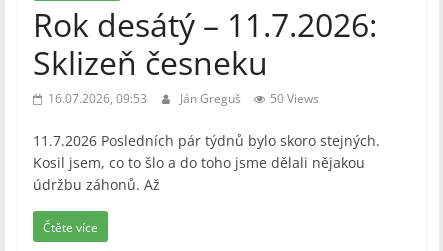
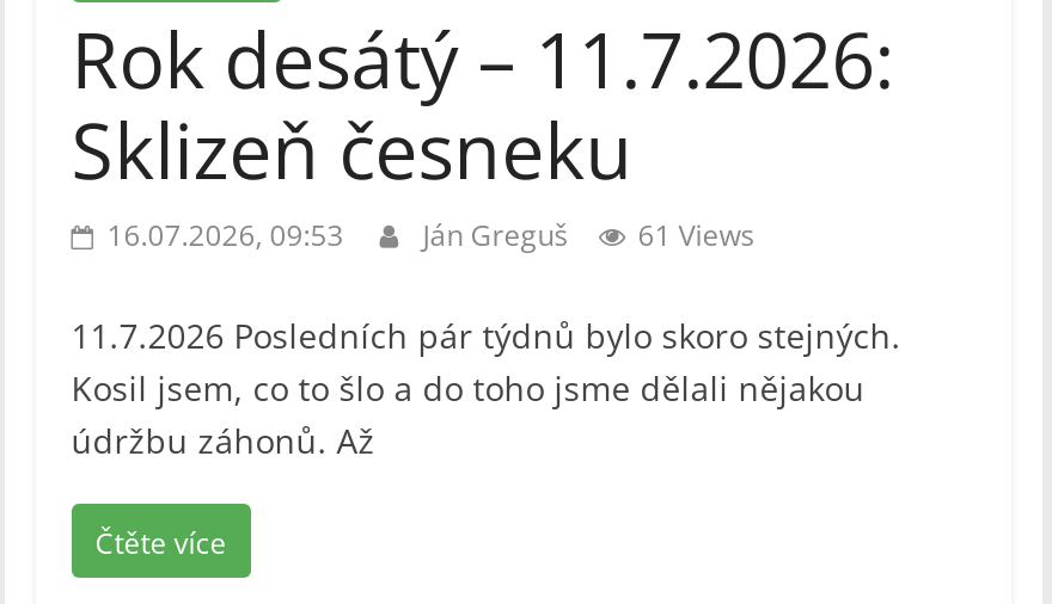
[48,90,319,107] 16.07.2026, 09:53 Ján Greguš 50 Views -> [107,214,755,255] 16.07.2026, 09:53 Ján Greguš 61 Views

